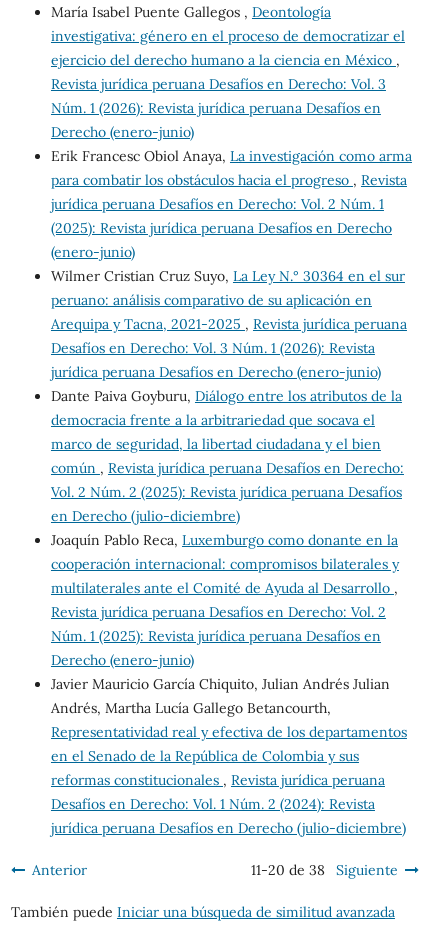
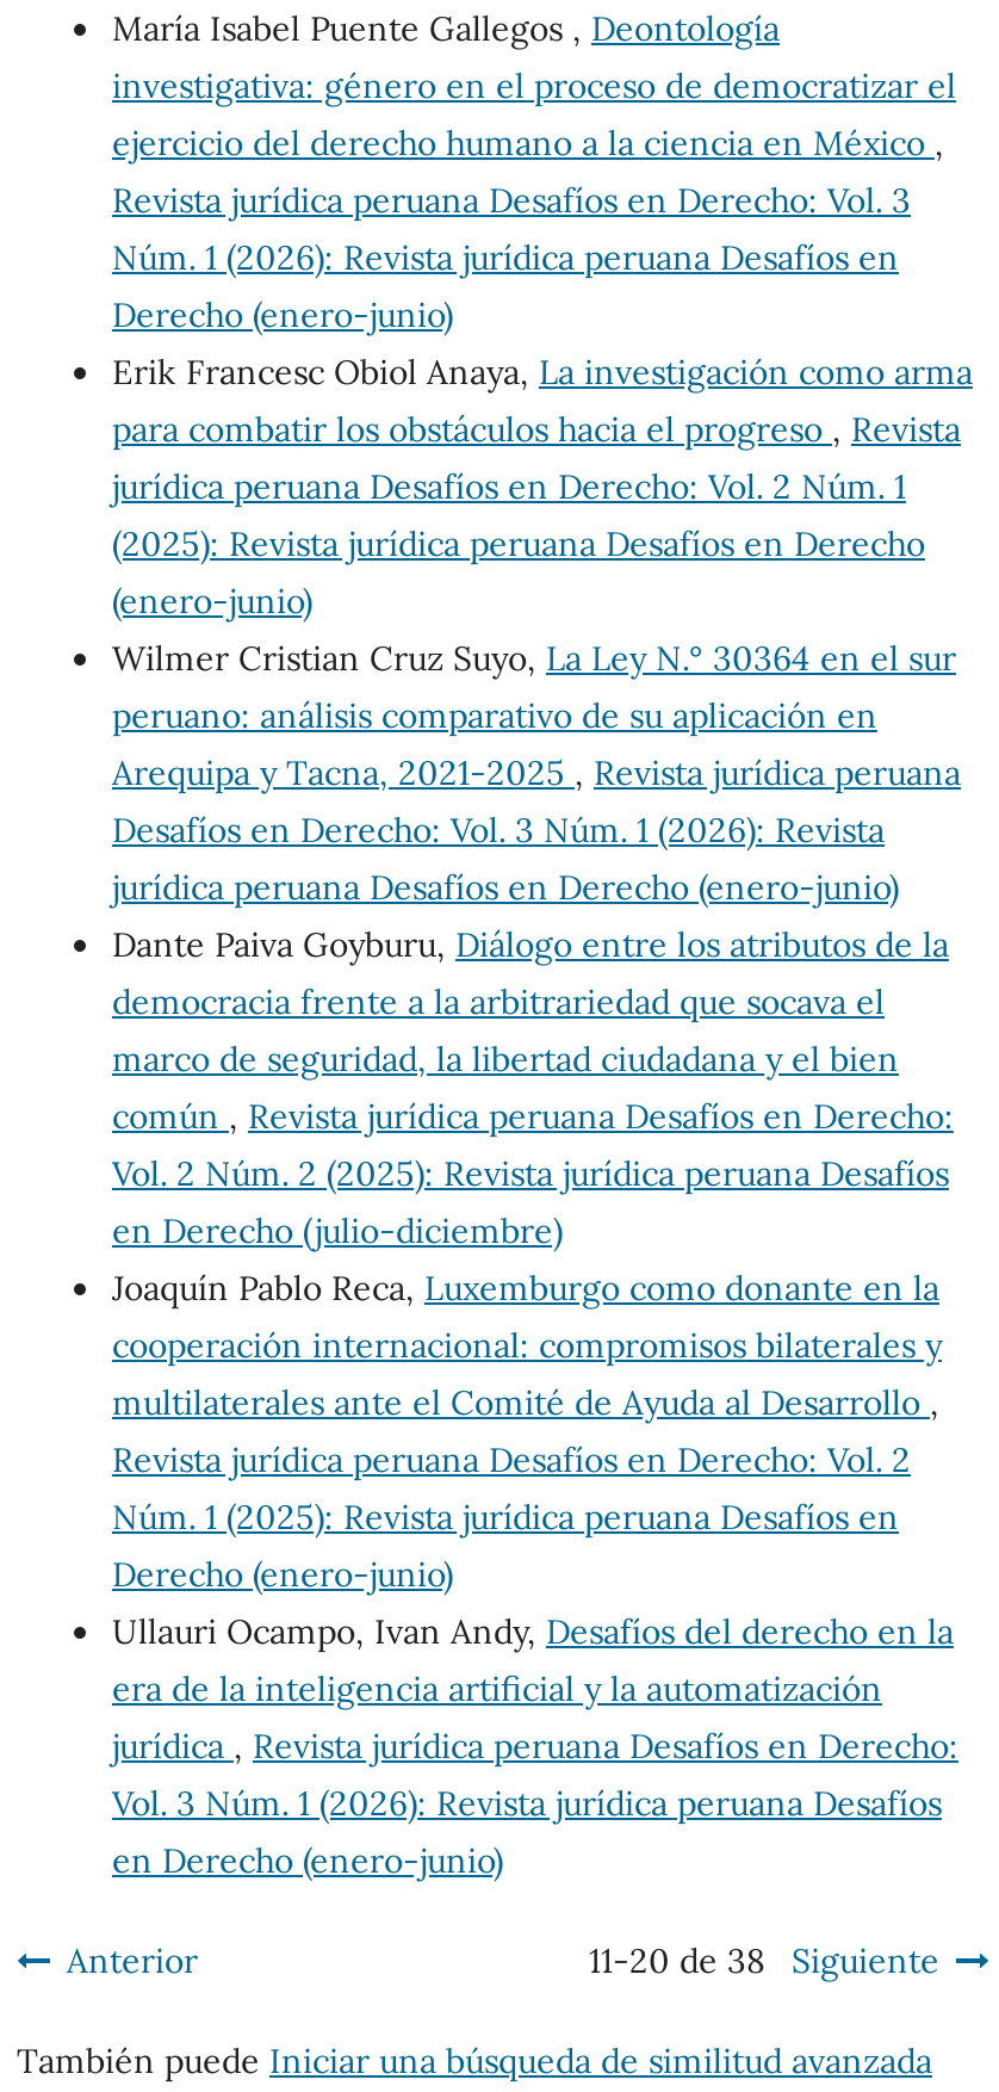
[51,675,407,837] Javier Mauricio García Chiquito, Julian Andrés Julian | Andrés, Martha Lucía Gallego Betancourth, | Representatividad real y efectiva de los departamentos | en el Senado de la República de Colombia y sus | reformas constitucionales, Revista jurídica peruana | Desafíos en Derecho: Vol. 1 Núm. 2 (2024): Revista | jurídica peruana Desafíos en Derecho (julio-diciembre) -> [112,1611,958,1883] Ullauri Ocampo, Ivan Andy, Desafíos del derecho en la | era de la inteligencia artificial y la automatización | jurídica, Revista jurídica peruana Desafíos en Derecho: | Vol. 3 Núm. 1 (2026): Revista jurídica peruana Desafíos | en Derecho (enero-junio)

